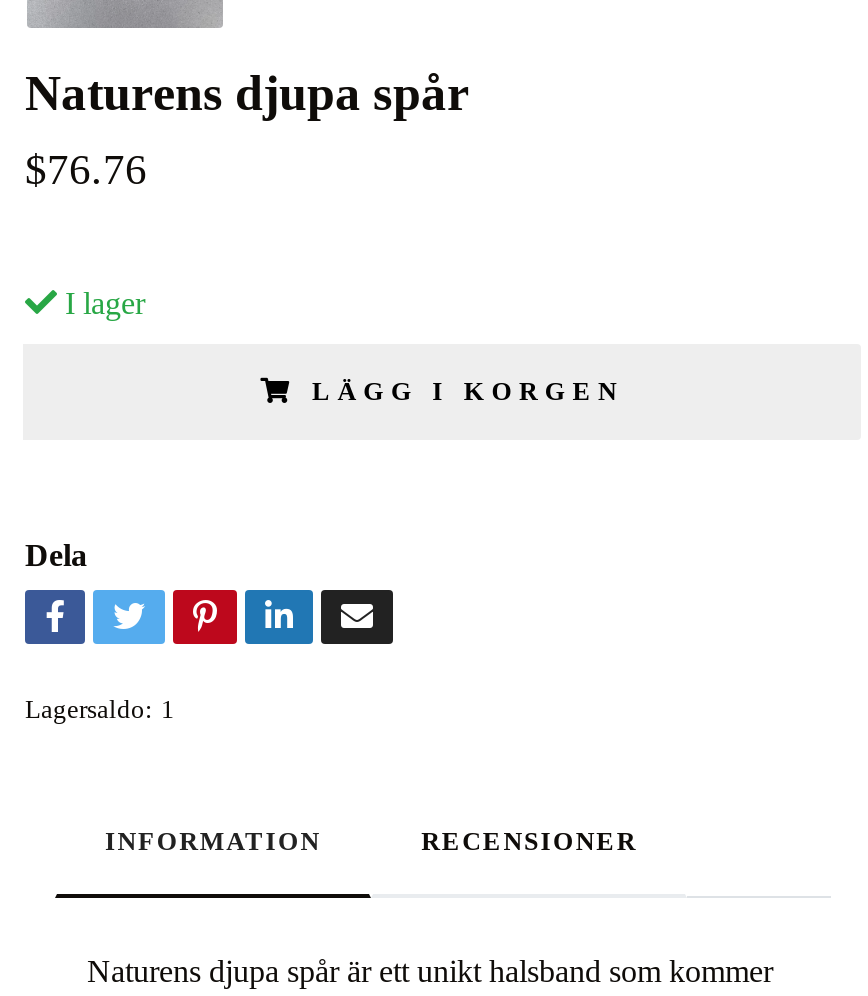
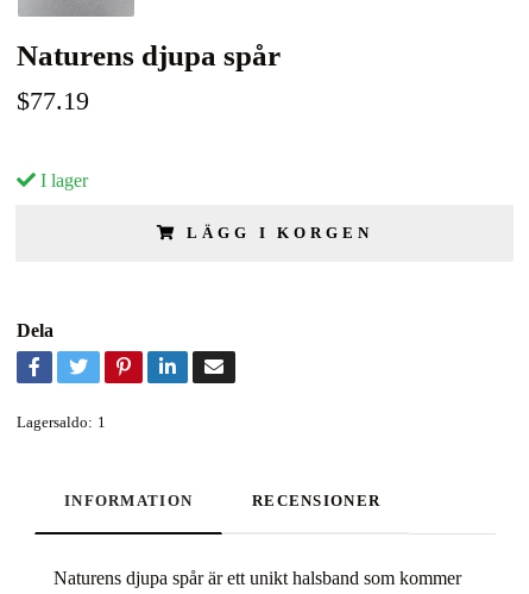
[25,146,147,194] $76.76 -> [17,87,89,115] $77.19

